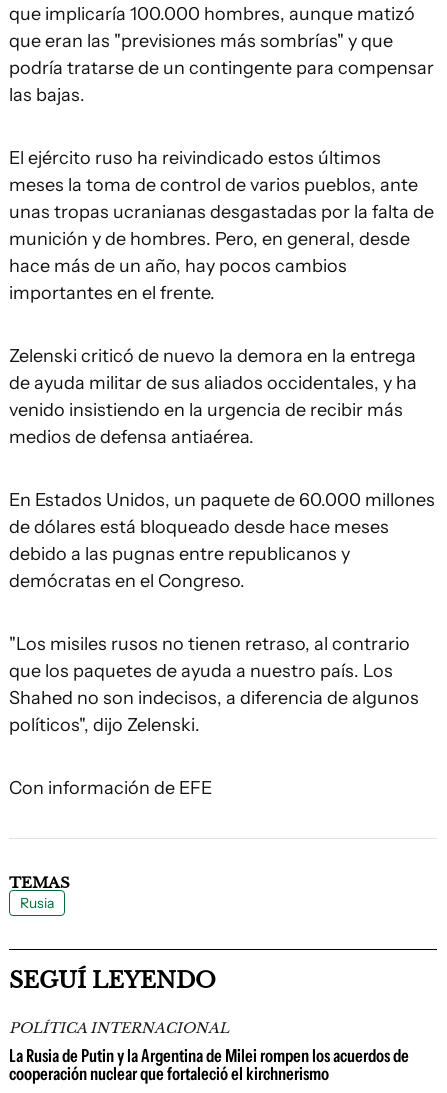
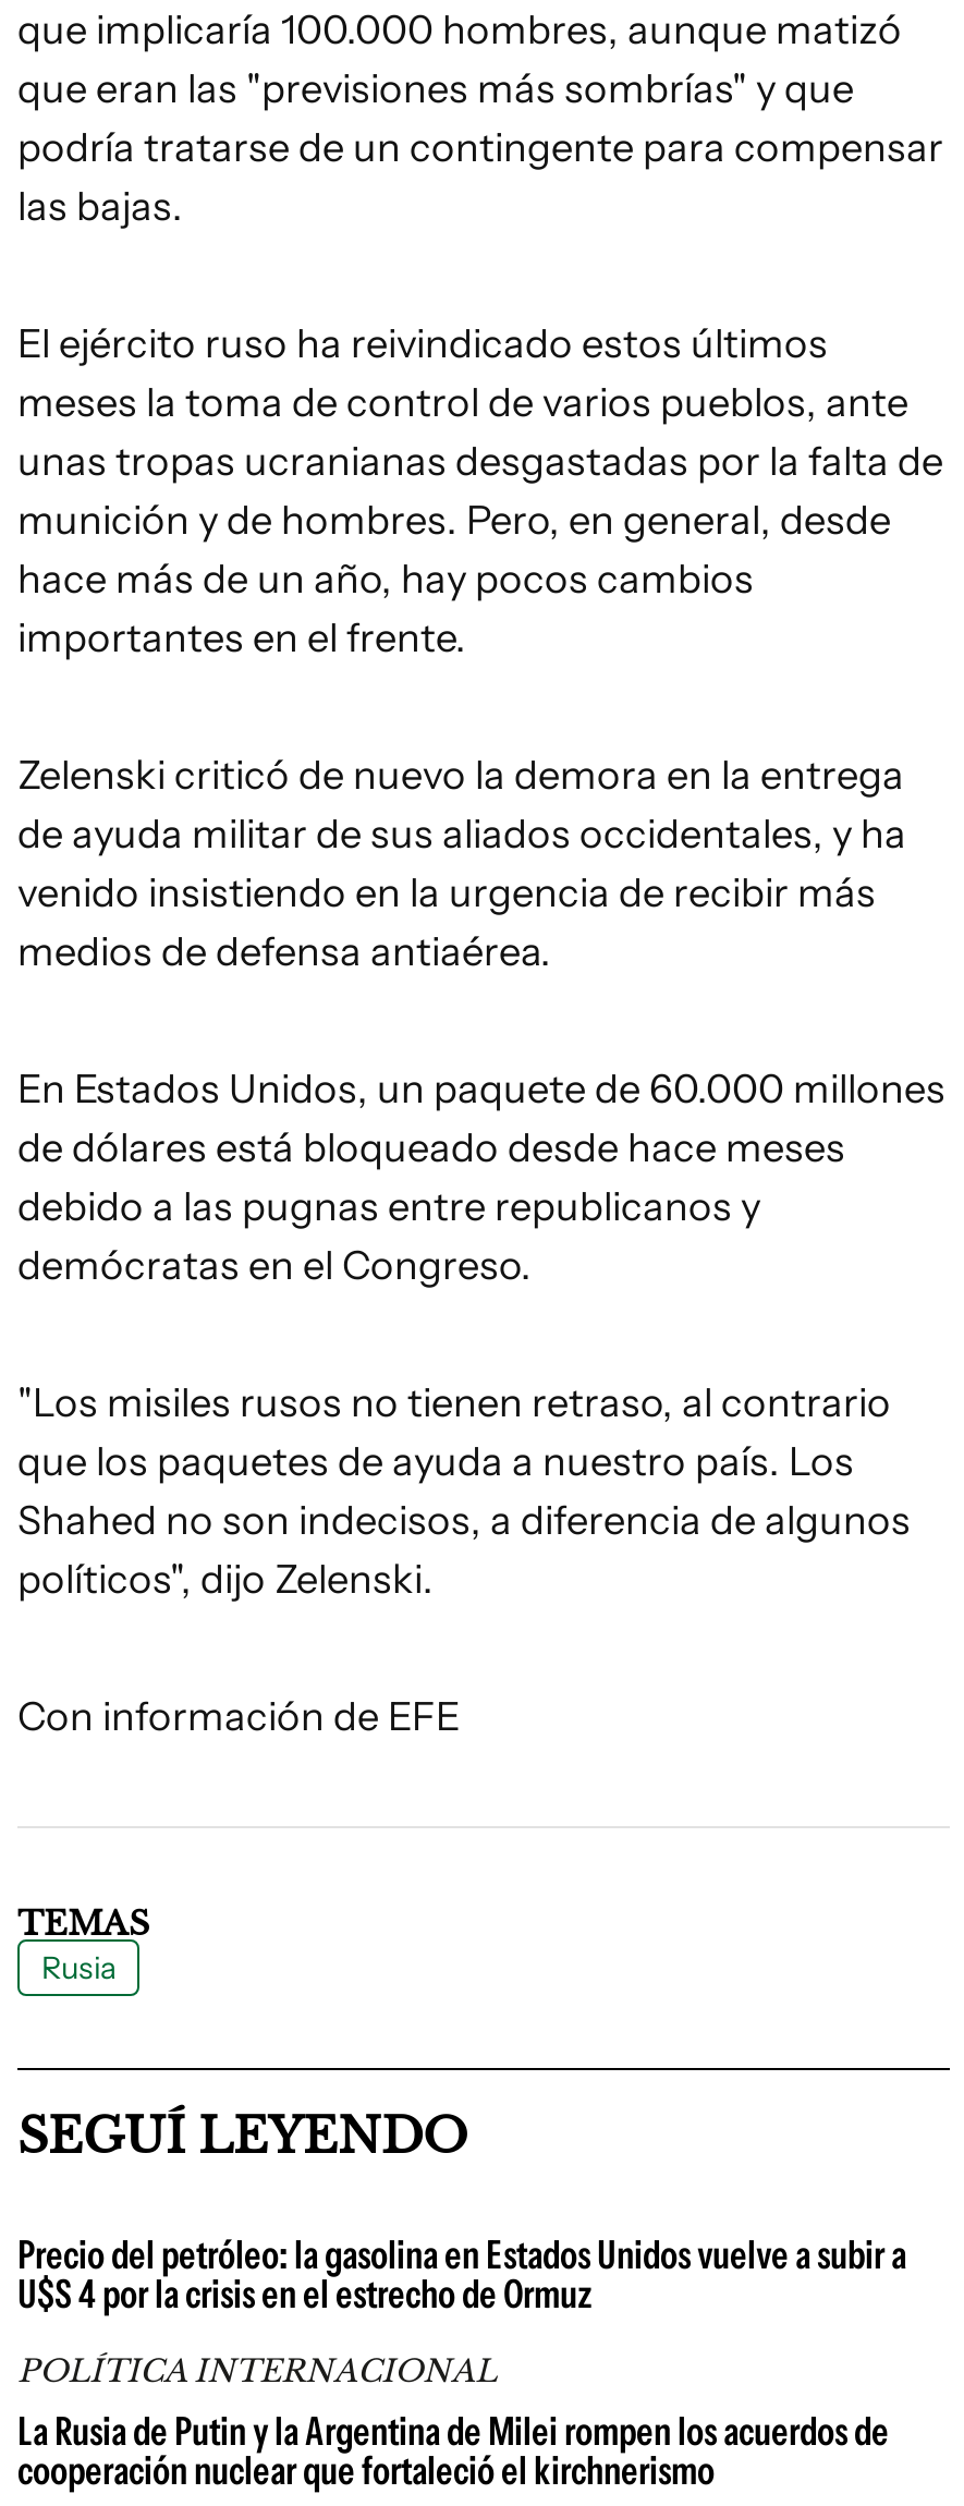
none -> [17,2231,906,2319] Precio del petróleo: la gasolina en Estados Unidos vuelve a subir a | U$S 4 por la crisis en el estrecho de Ormuz

